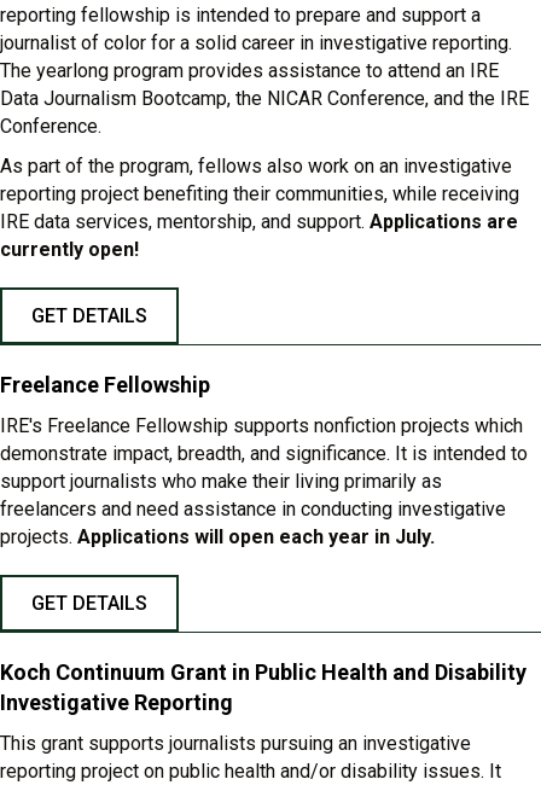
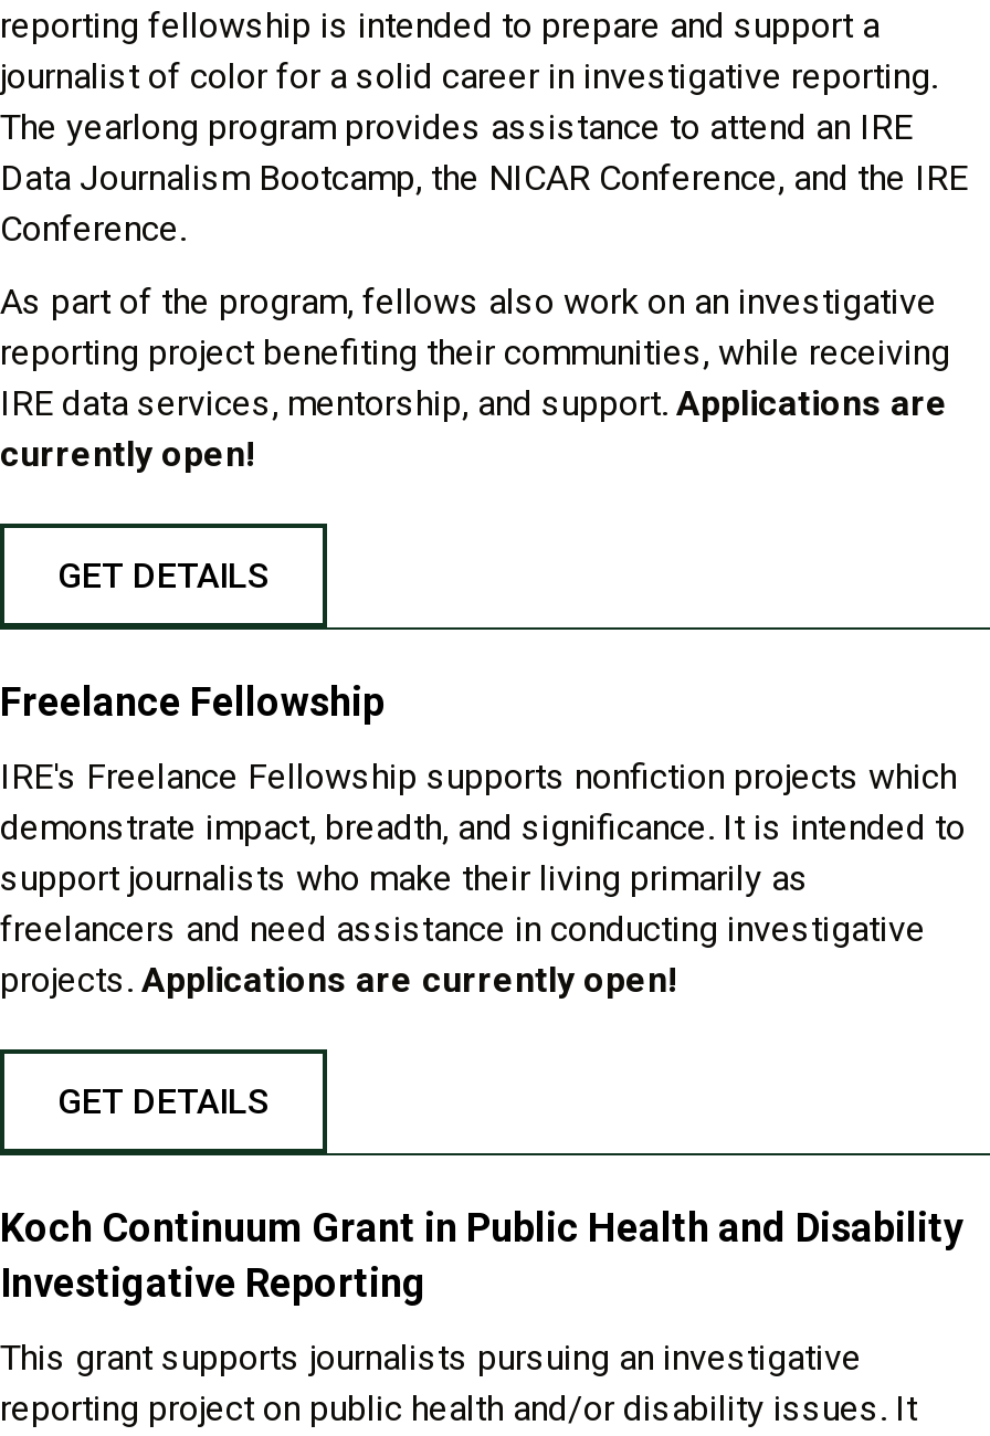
[0,525,435,548] projects. Applications will open each year in July. -> [0,960,676,1002] projects. Applications are currently open!

